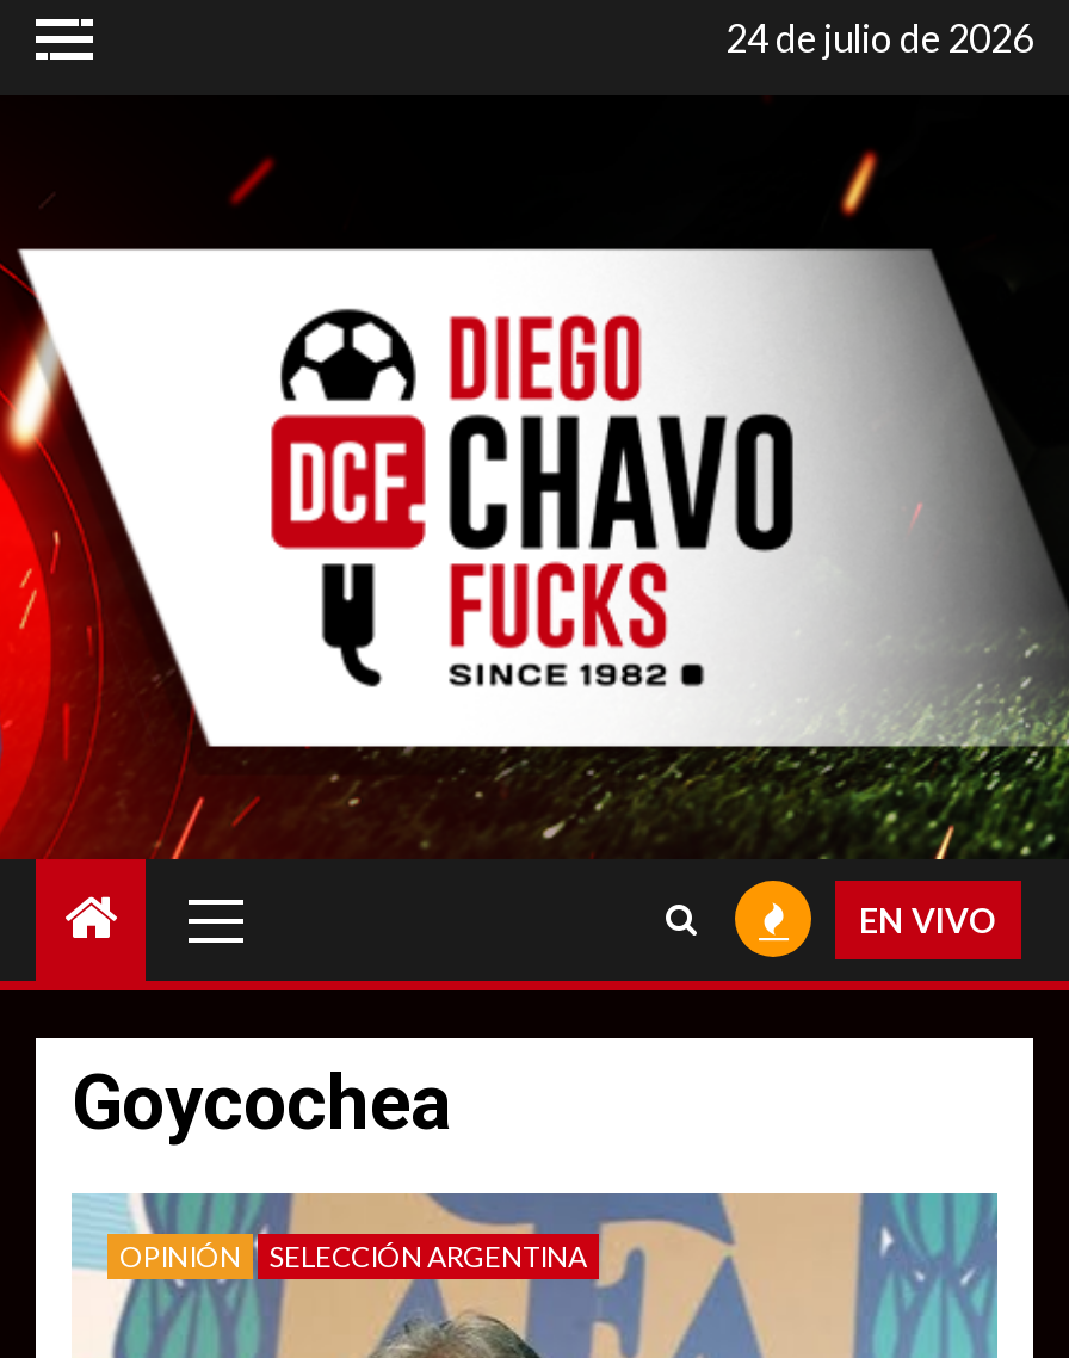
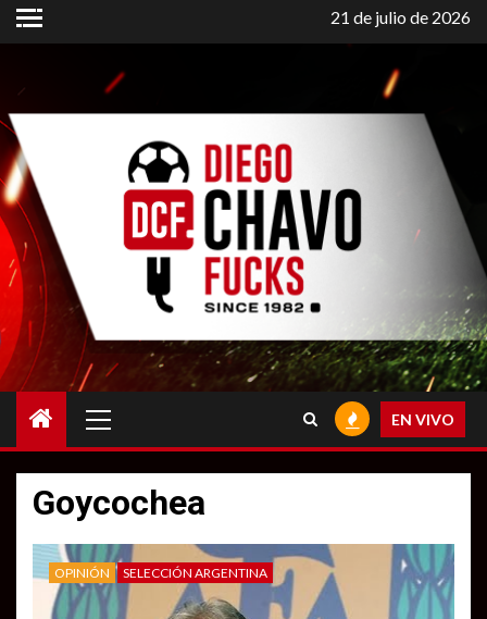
[725,14,1033,59] 24 de julio de 2026 -> [330,6,471,27] 21 de julio de 2026

